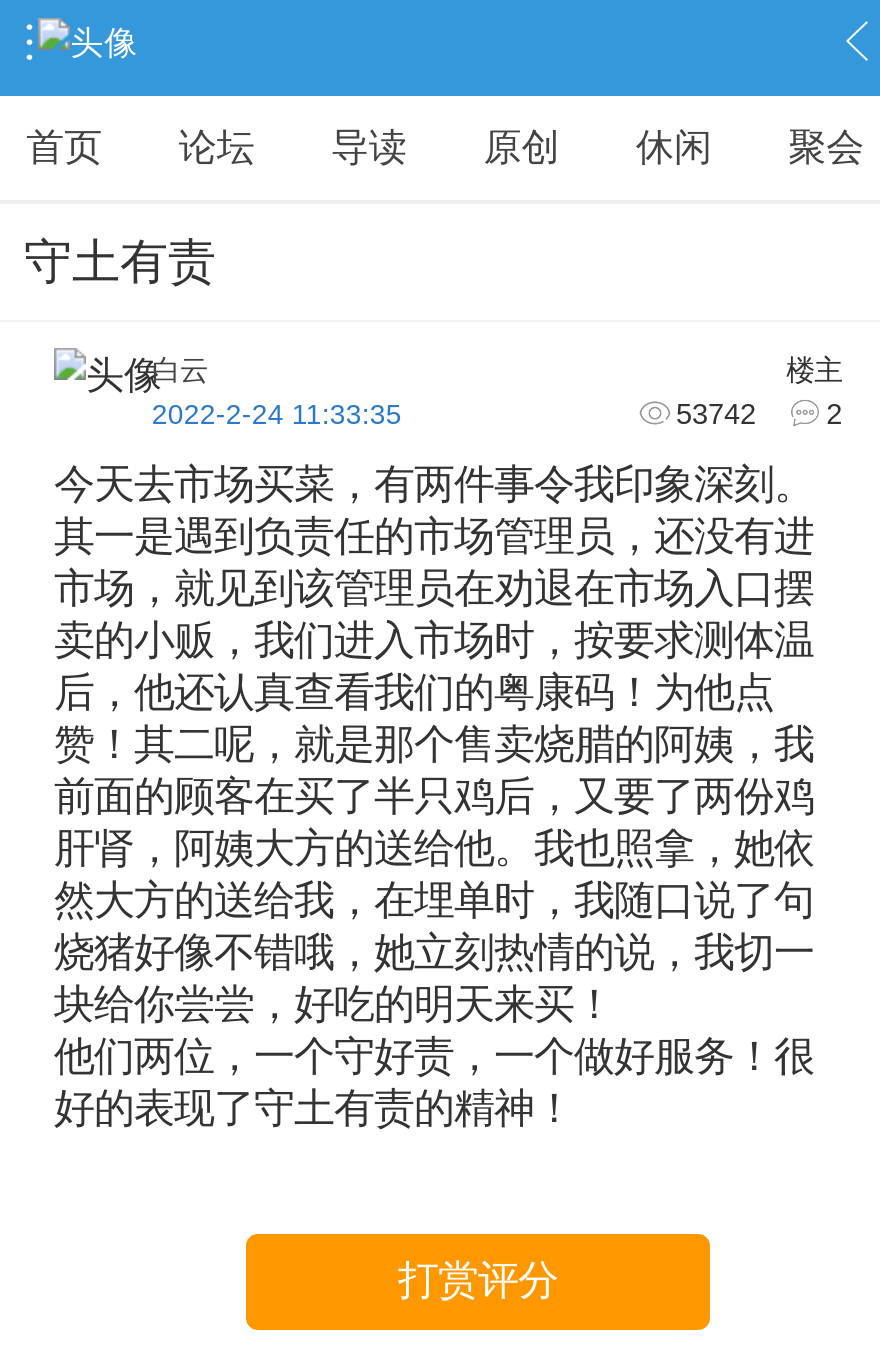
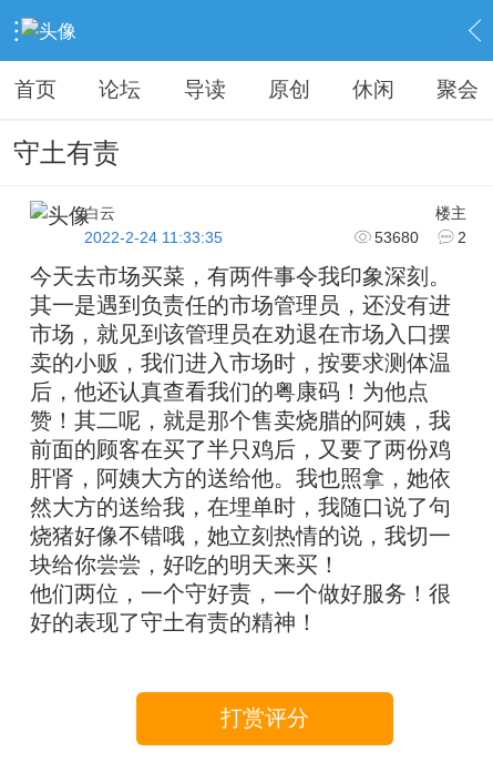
[676,397,842,429] 53742 2 -> [374,228,467,246] 53680 2

